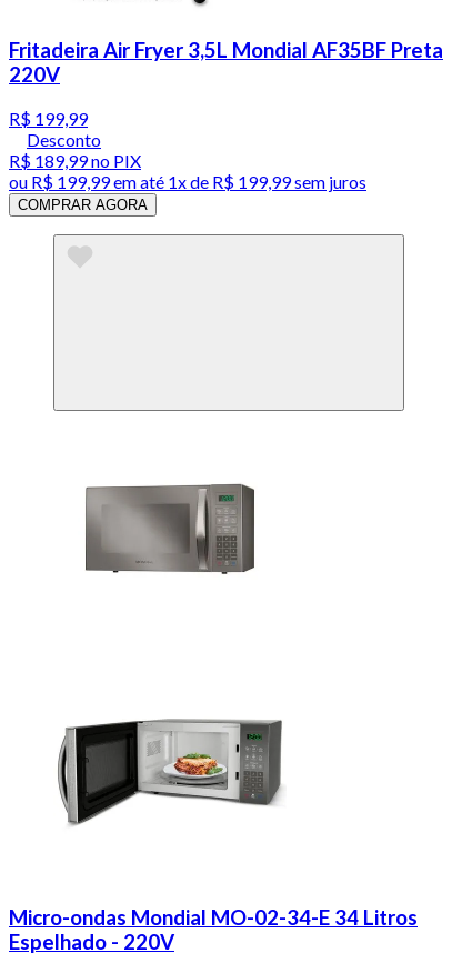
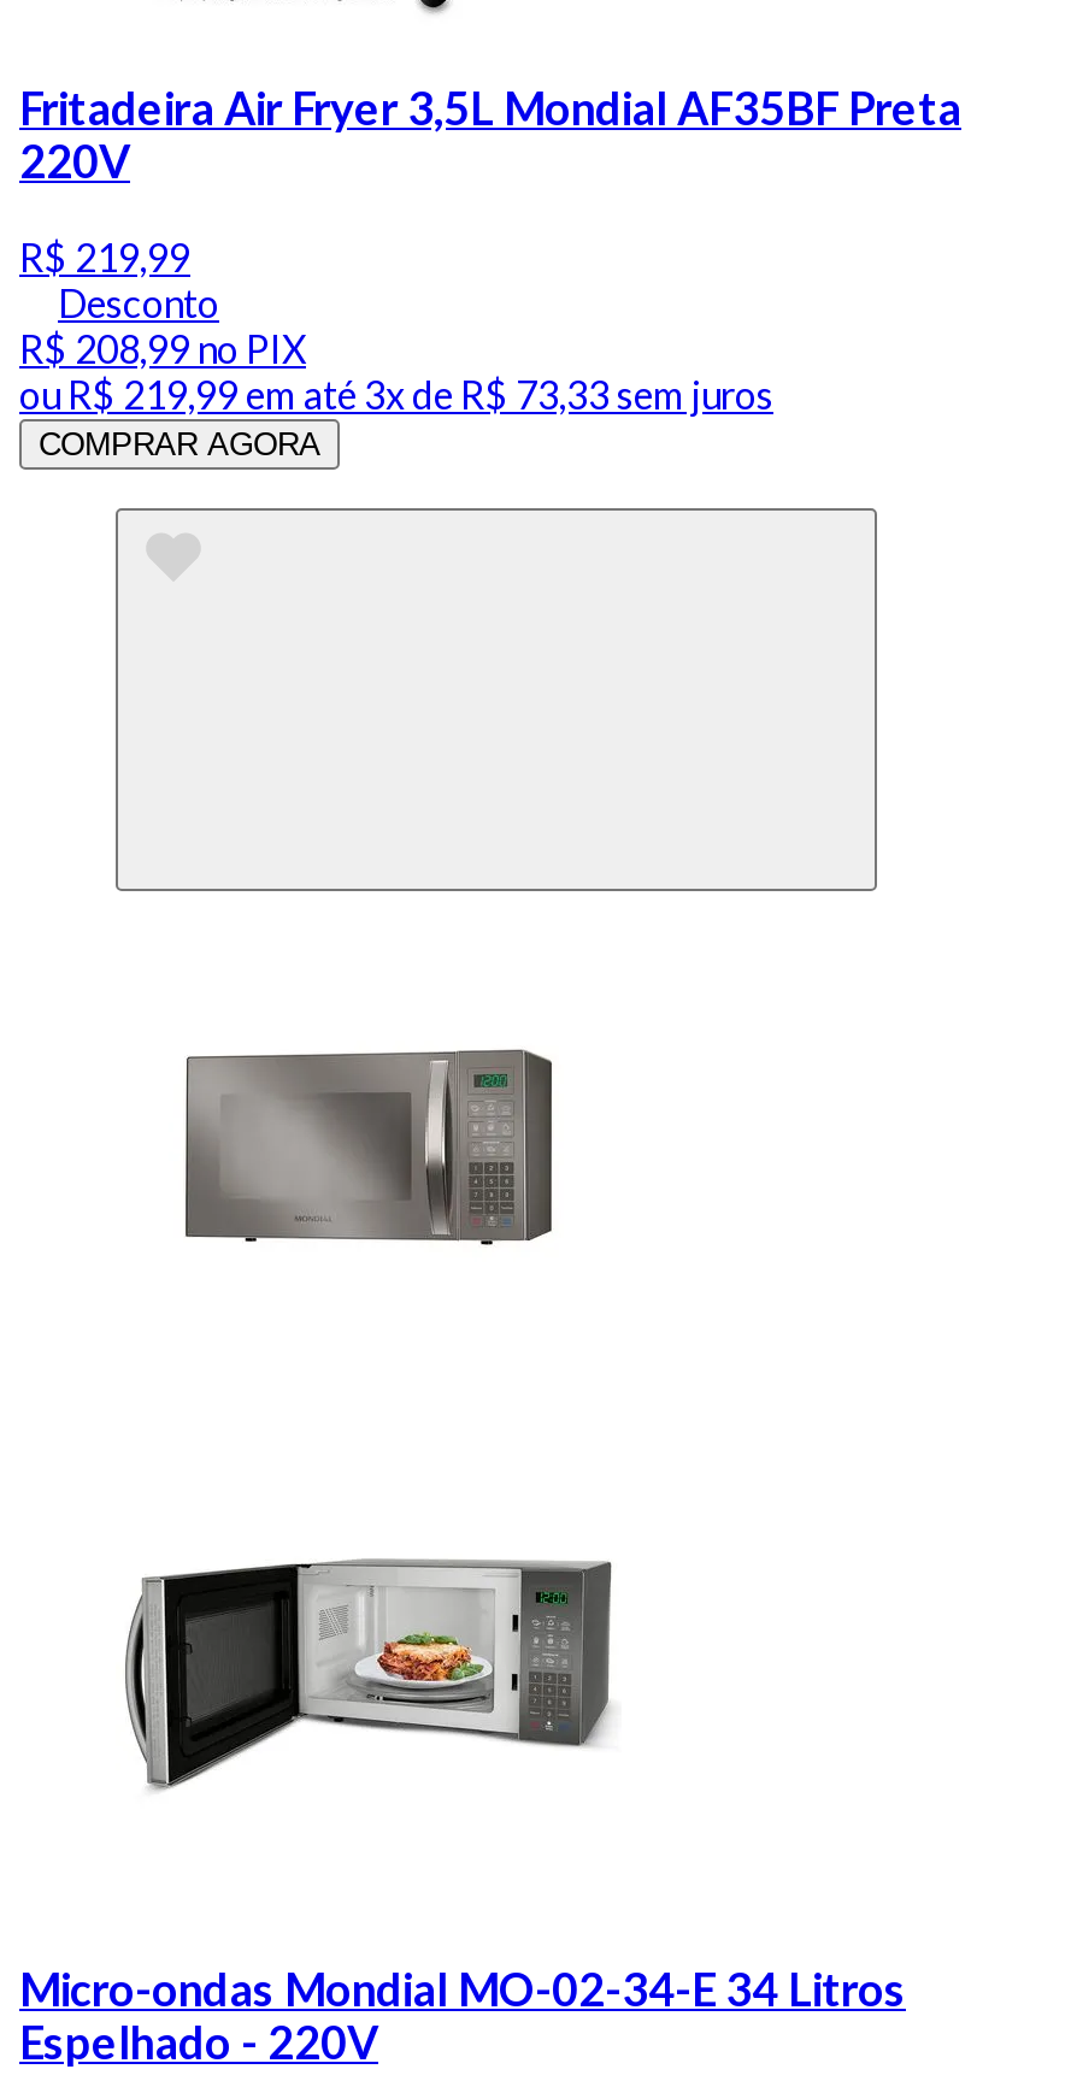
[9,108,88,129] R$ 199,99 -> [19,233,190,279] R$ 219,99
[9,150,141,171] R$ 189,99no PIX -> [19,325,306,370] R$ 208,99no PIX
[9,171,366,192] ouR$ 199,99em até 1x de R$ 199,99 sem juros -> [19,370,773,416] ouR$ 219,99em até 3x de R$ 73,33 sem juros

